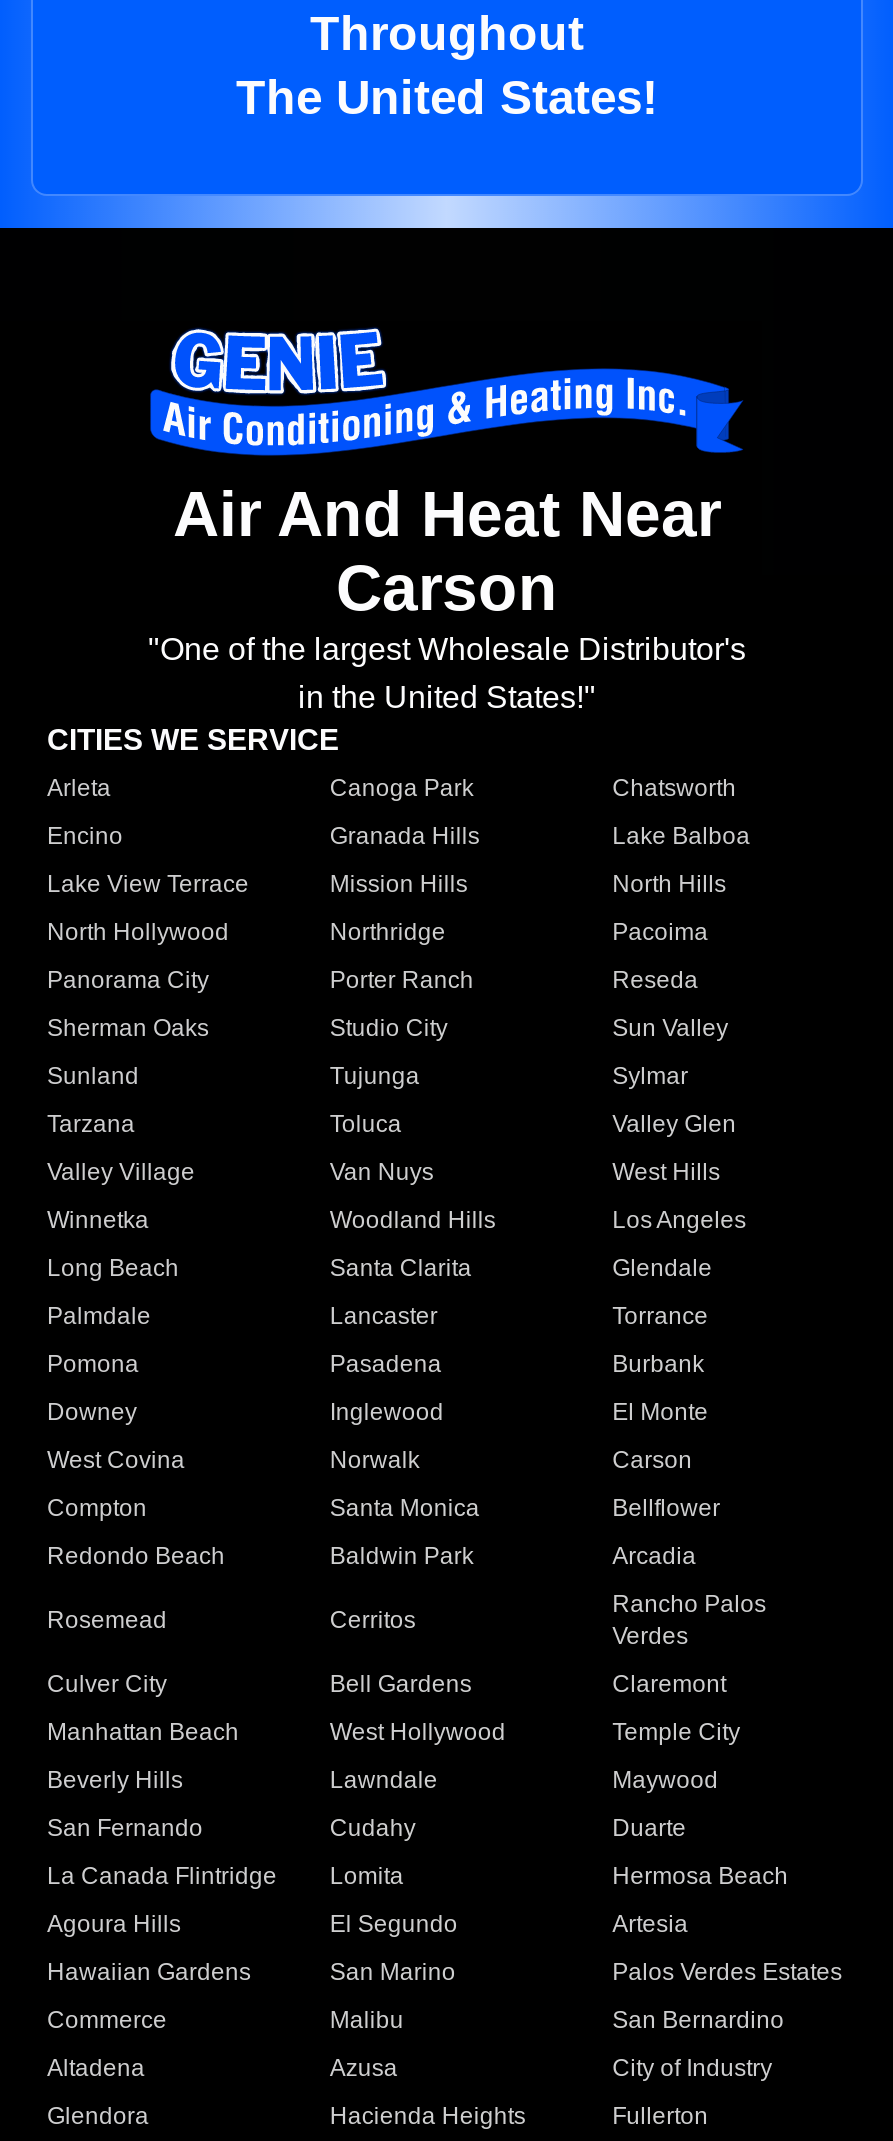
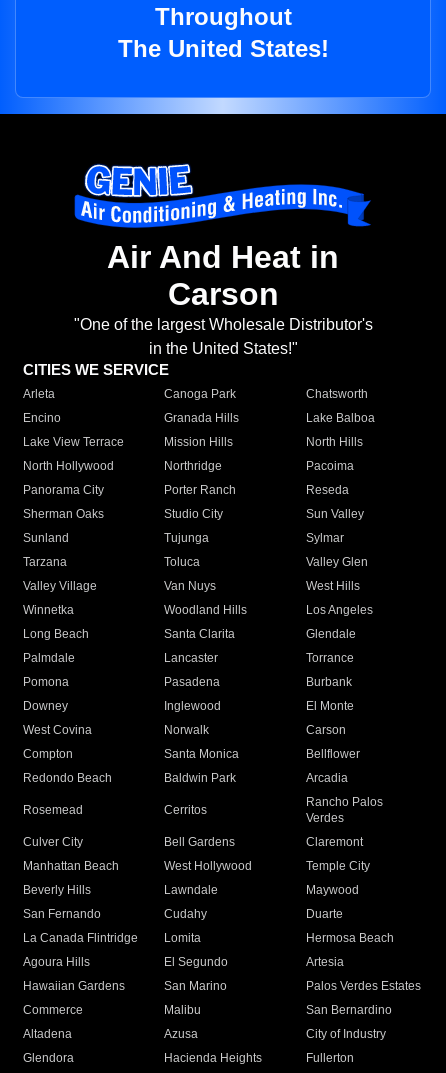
[173,479,721,551] Air And Heat Near -> [107,239,339,275] Air And Heat in

